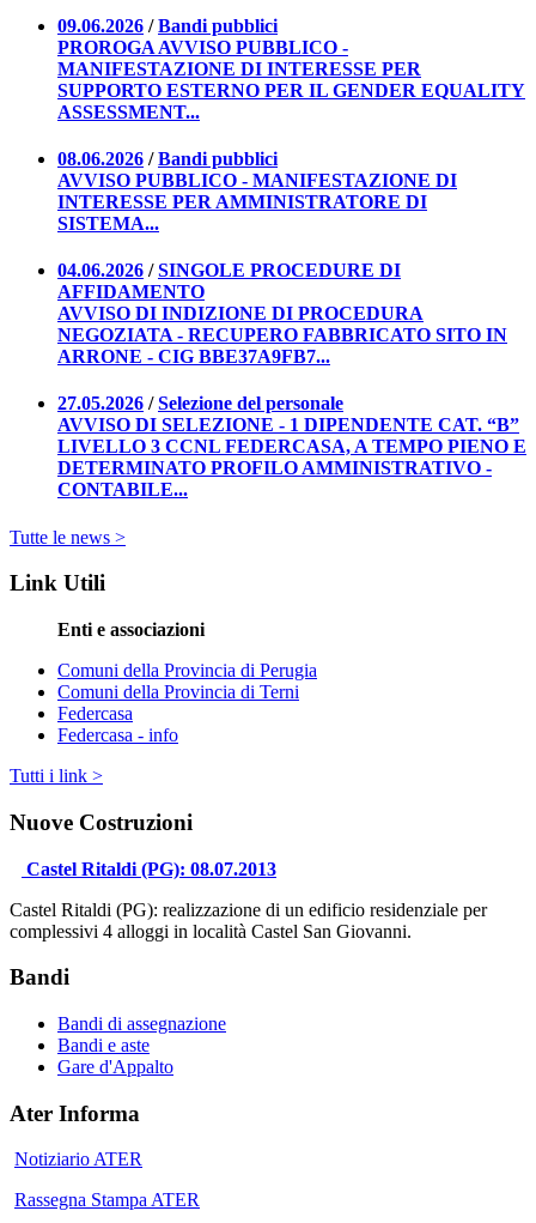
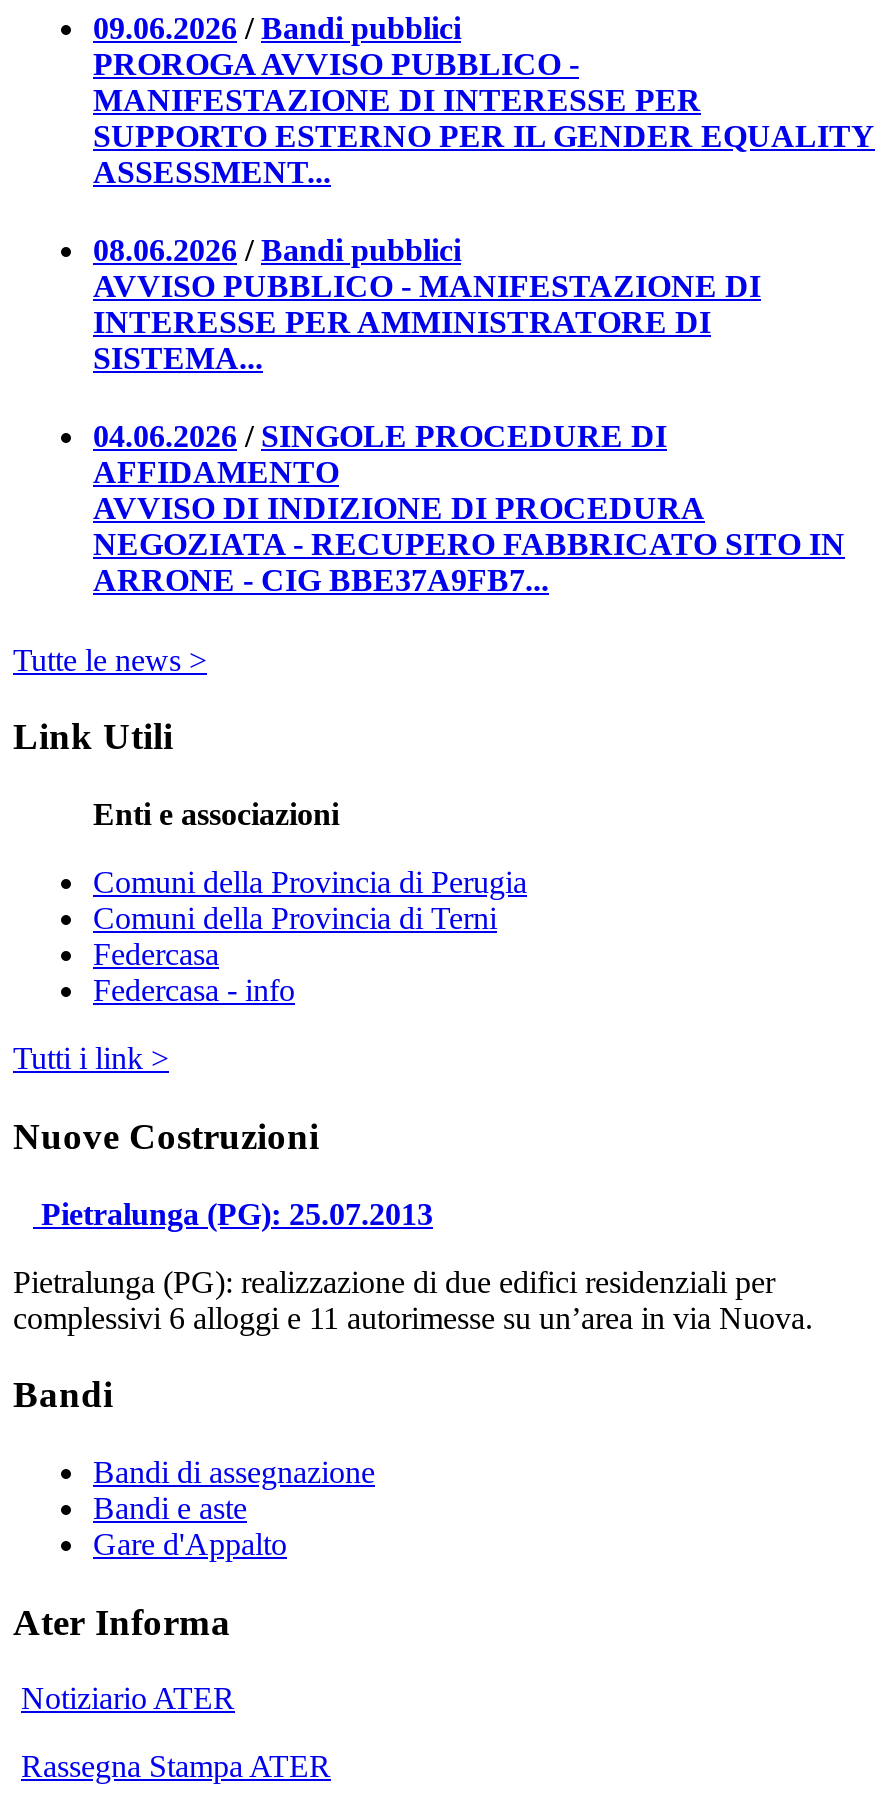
[57,393,526,500] 27.05.2026 / Selezione del personale | AVVISO DI SELEZIONE - 1 DIPENDENTE CAT. “B” | LIVELLO 3 CCNL FEDERCASA, A TEMPO PIENO E | DETERMINATO PROFILO AMMINISTRATIVO - | CONTABILE... -> none
[26,858,276,879] Castel Ritaldi (PG): 08.07.2013 -> [41,1197,433,1231] Pietralunga (PG): 25.07.2013
[10,899,487,941] Castel Ritaldi (PG): realizzazione di un edificio residenziale per | complessivi 4 alloggi in località Castel San Giovanni. -> [13,1265,813,1335] Pietralunga (PG): realizzazione di due edifici residenziali per | complessivi 6 alloggi e 11 autorimesse su un’area in via Nuova.

